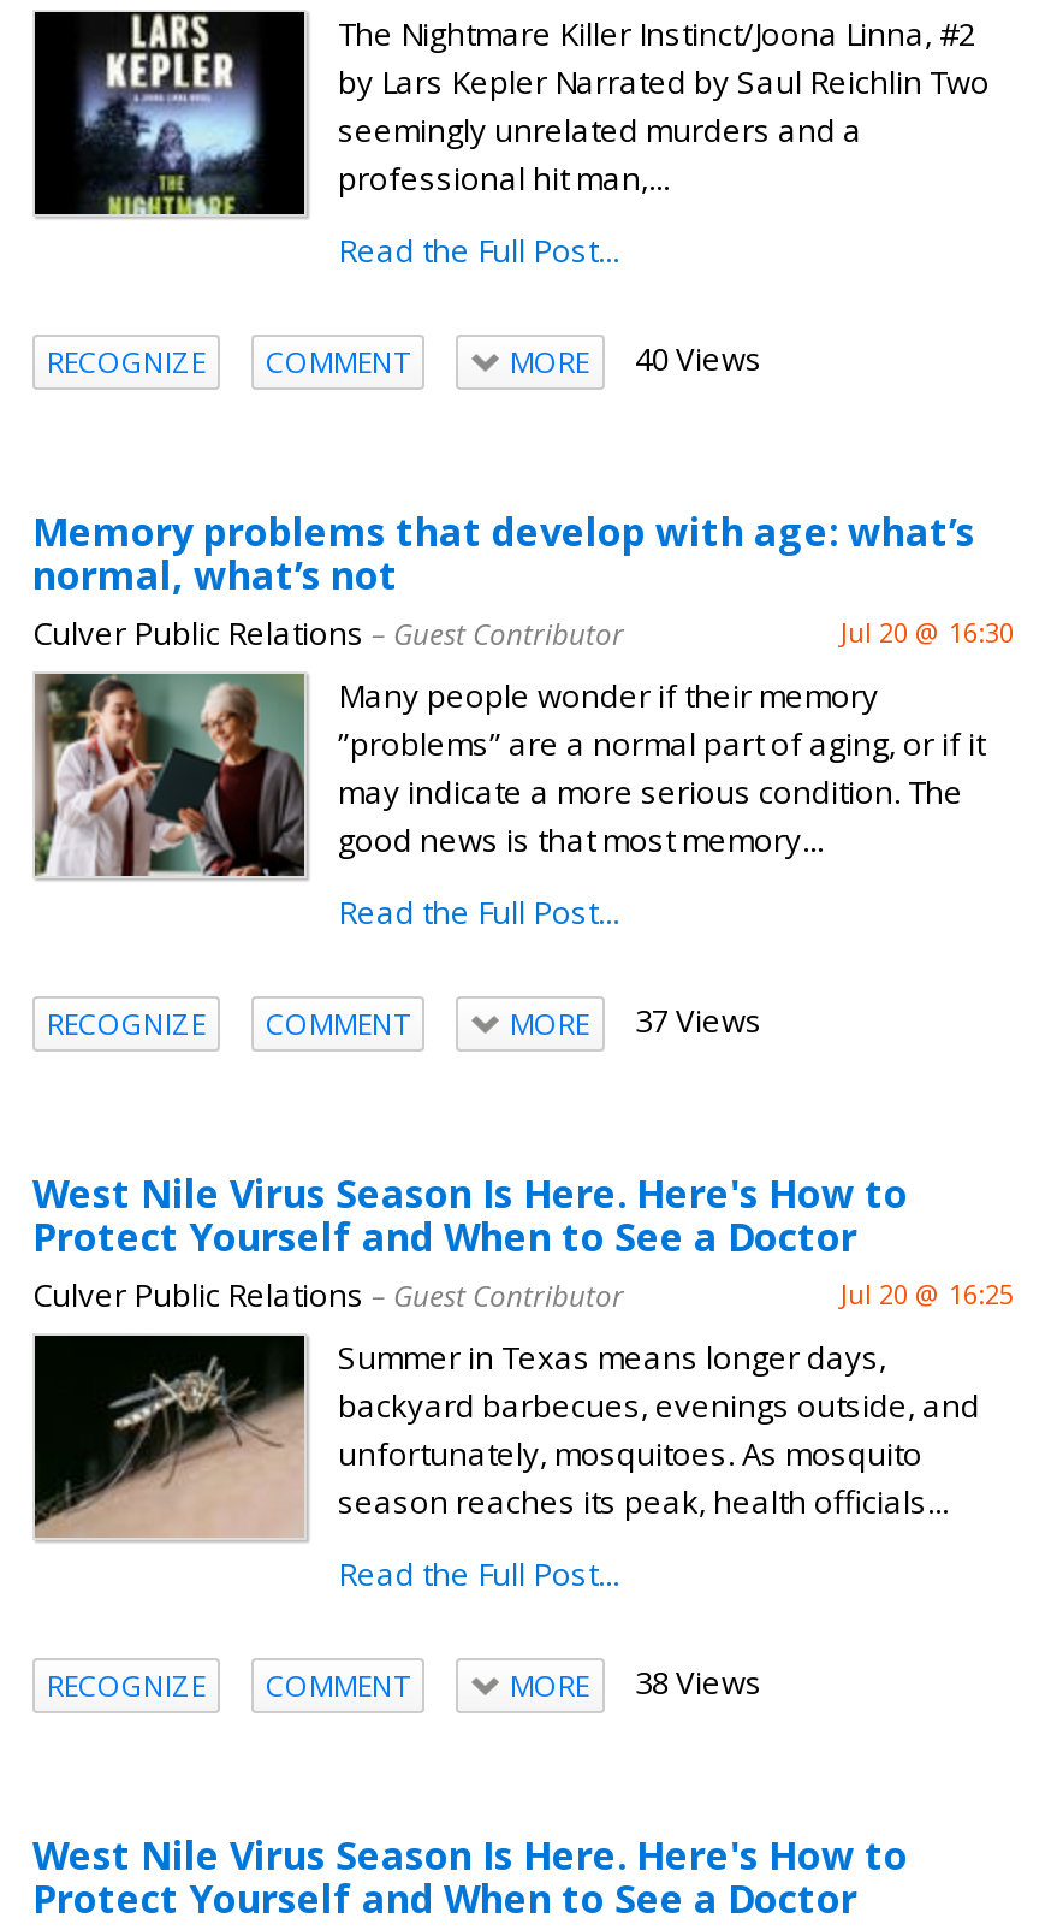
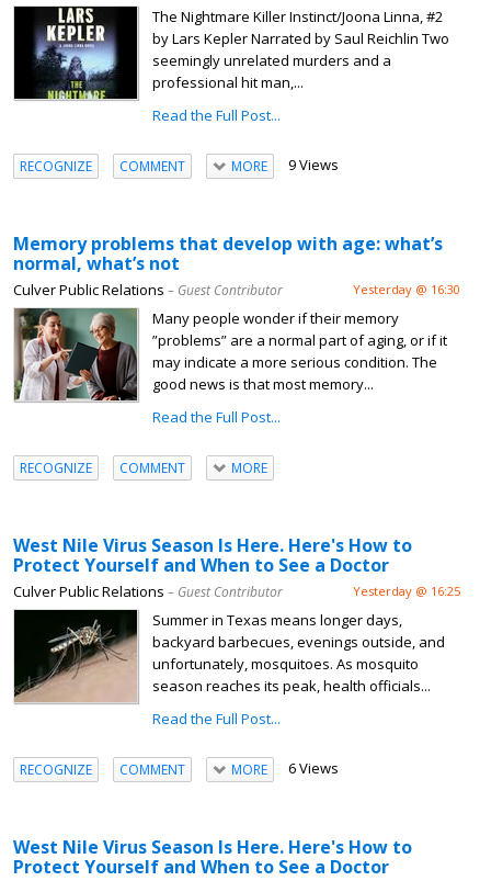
[510,337,762,383] MORE 40 Views -> [231,155,338,176] MORE 9 Views
[841,614,1014,650] Jul 20 @ 16:30 -> [353,281,460,297] Yesterday @ 16:30
[635,999,762,1042] 37 Views -> none
[841,1275,1014,1312] Jul 20 @ 16:25 -> [353,583,460,599] Yesterday @ 16:25
[510,1660,762,1706] MORE 38 Views -> [231,758,338,779] MORE 6 Views

